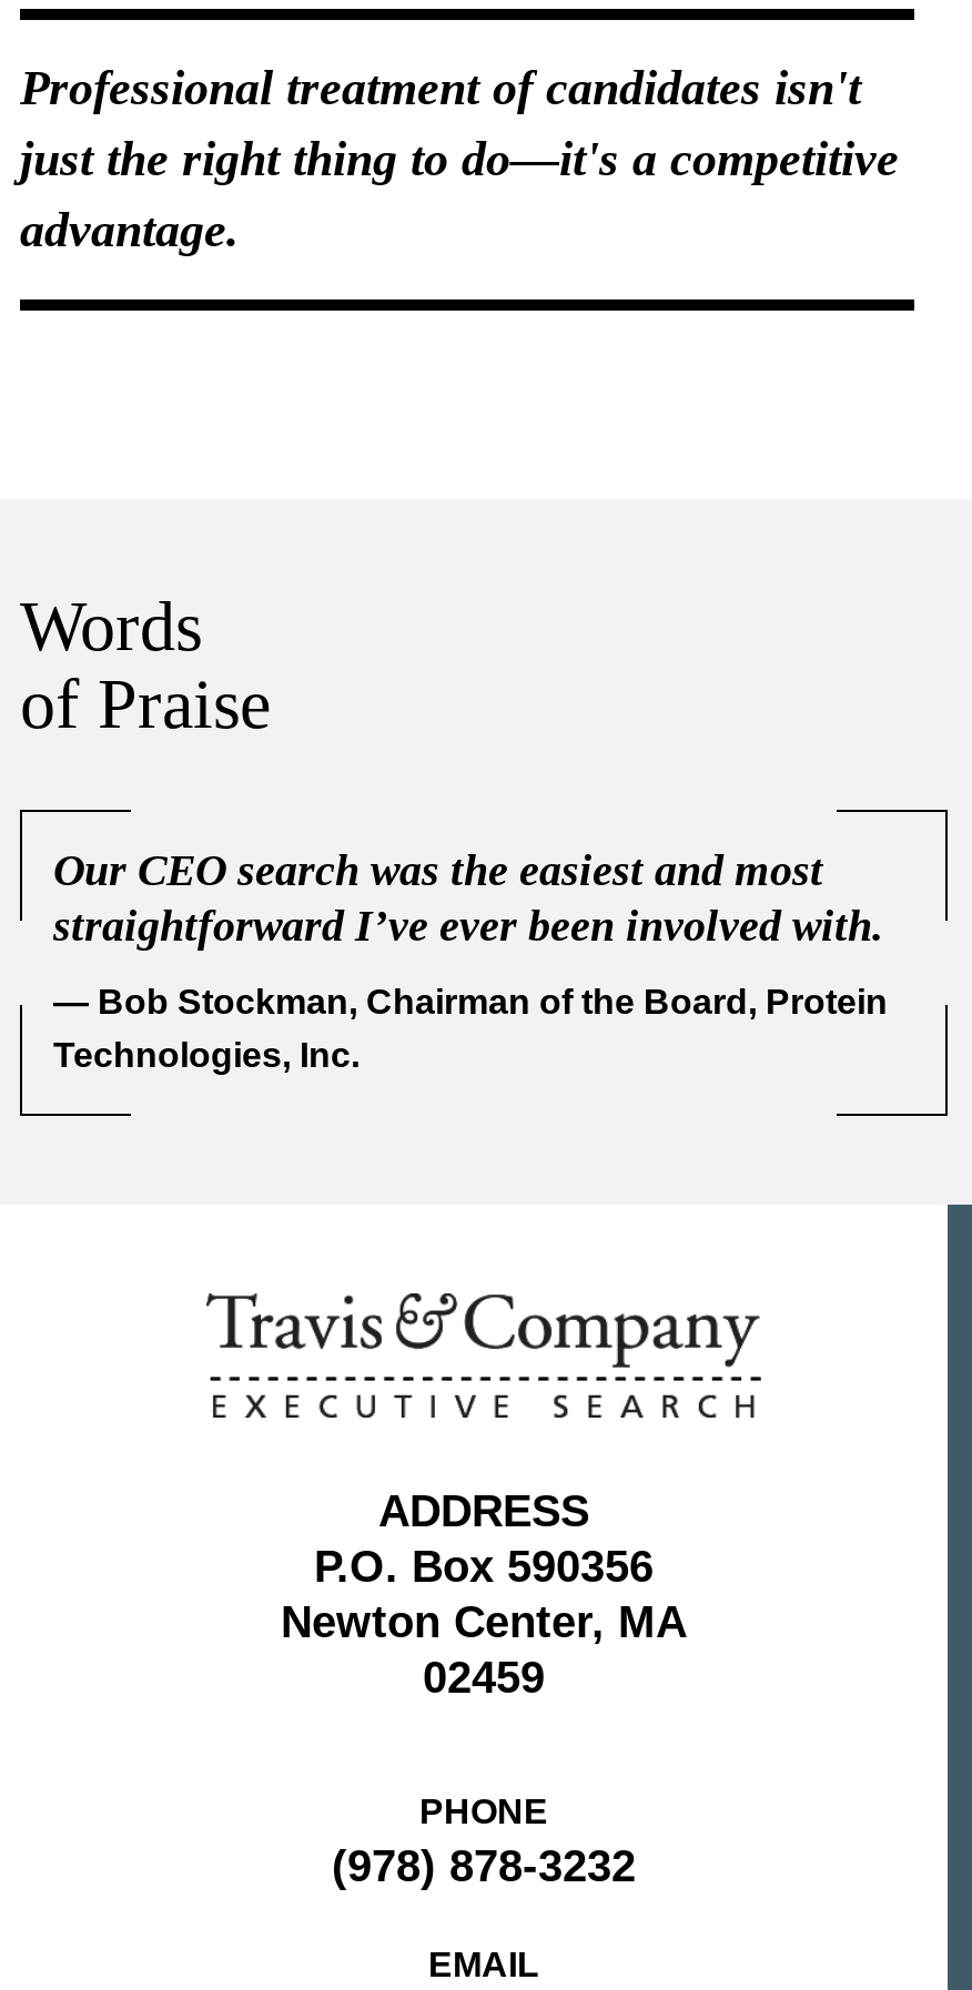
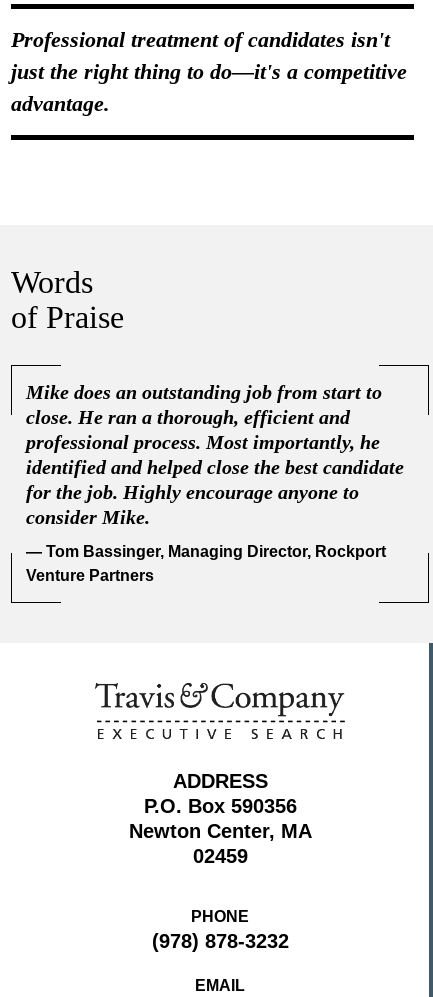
[53,845,883,949] Our CEO search was the easiest and most | straightforward I’ve ever been involved with. -> [26,381,404,528] Mike does an outstanding job from start to | close. He ran a thorough, efficient and | professional process. Most importantly, he | identified and helped close the best candidate | for the job. Highly encourage anyone to | consider Mike.
[53,982,888,1073] — Bob Stockman, Chairman of the Board, Protein | Technologies, Inc. -> [26,543,386,584] — Tom Bassinger, Managing Director, Rockport | Venture Partners

